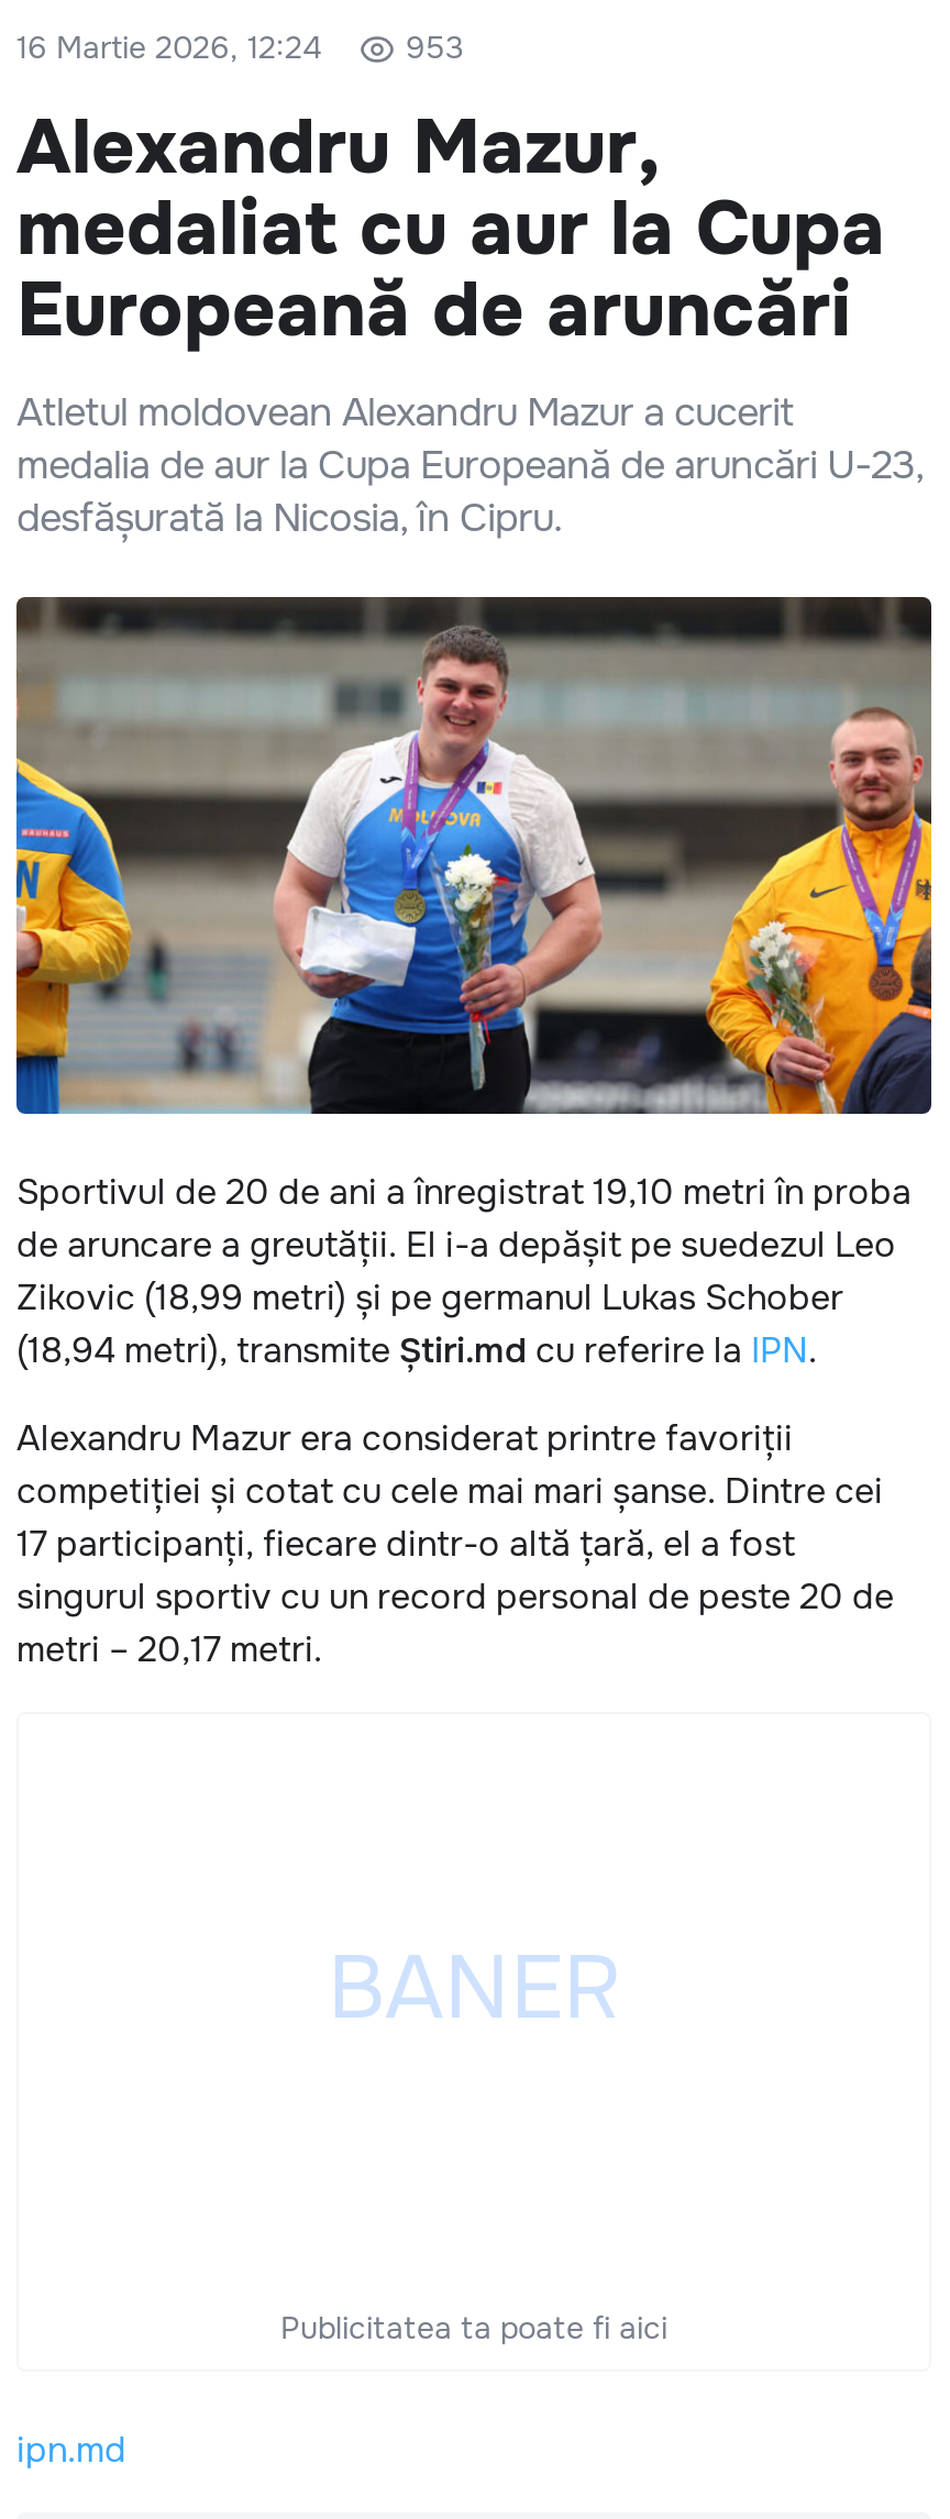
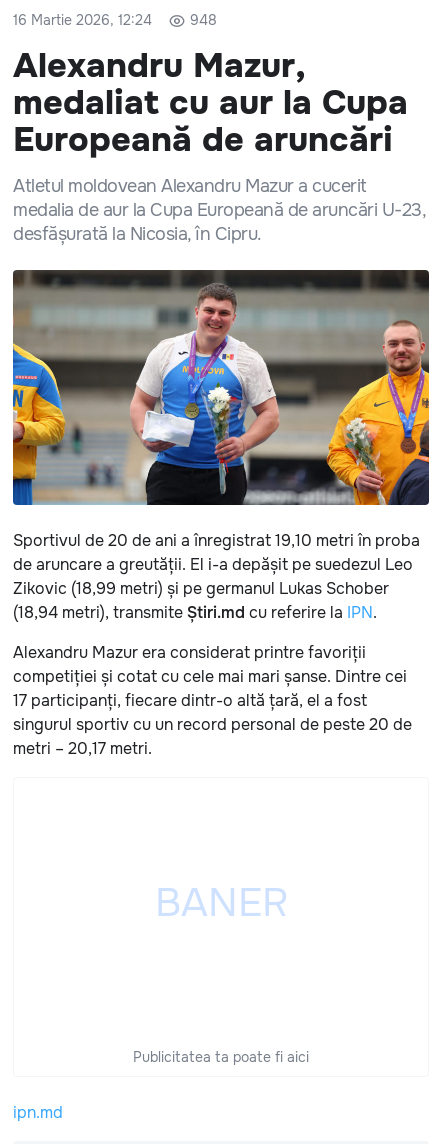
[406,28,463,67] 953 -> [190,11,217,29] 948

